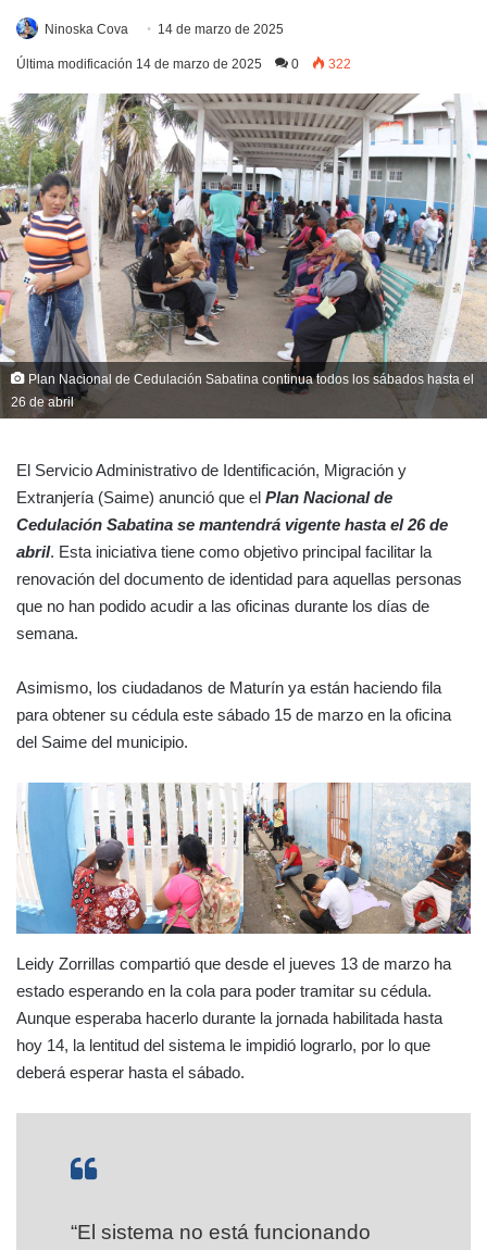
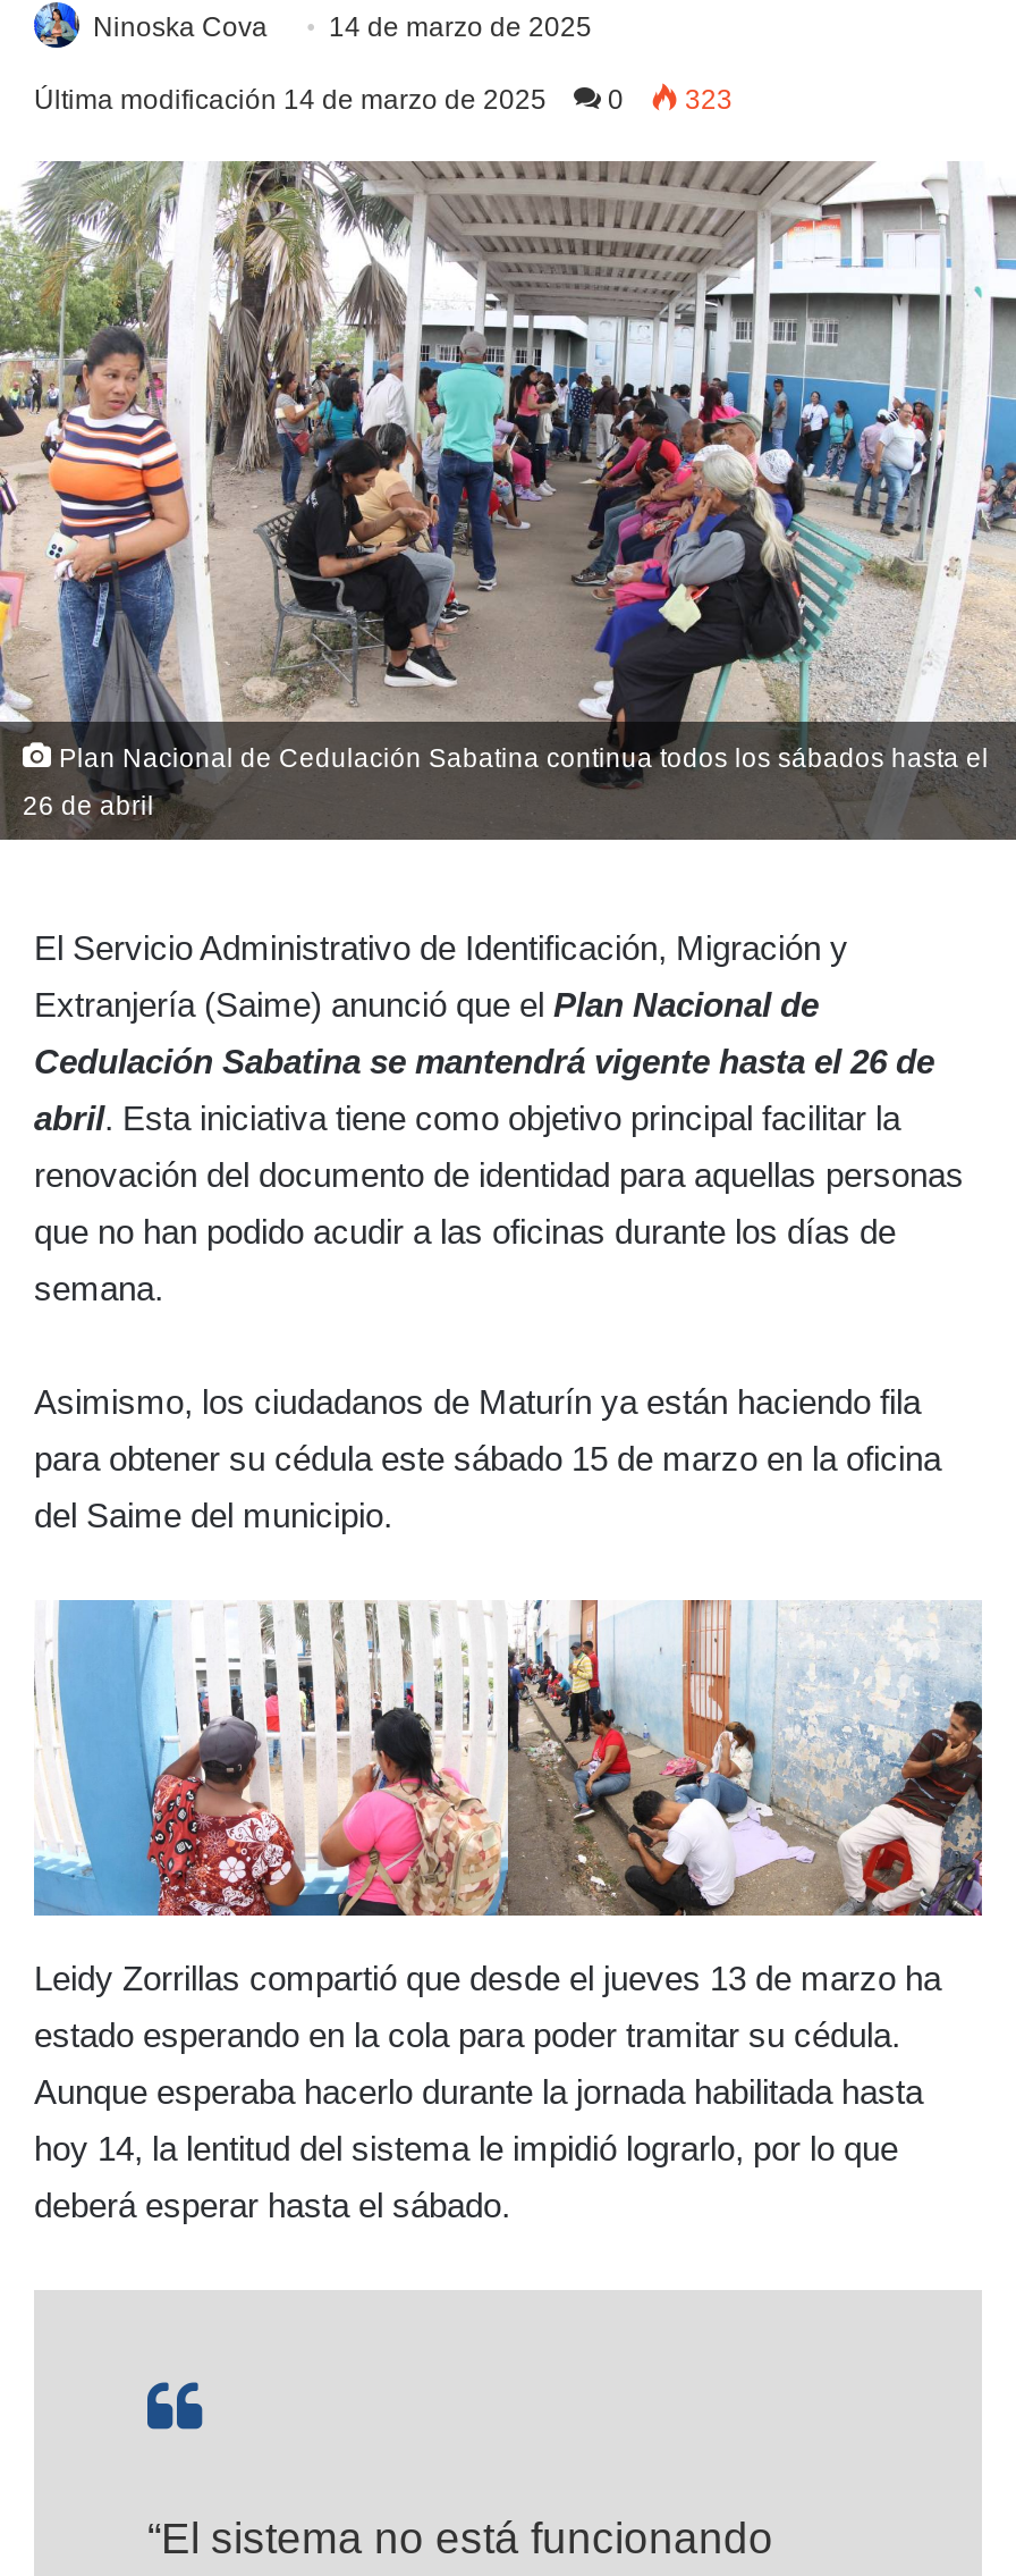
[16,57,351,72] Última modificación 14 de marzo de 2025 0 322 -> [34,85,733,116] Última modificación 14 de marzo de 2025 0 323

